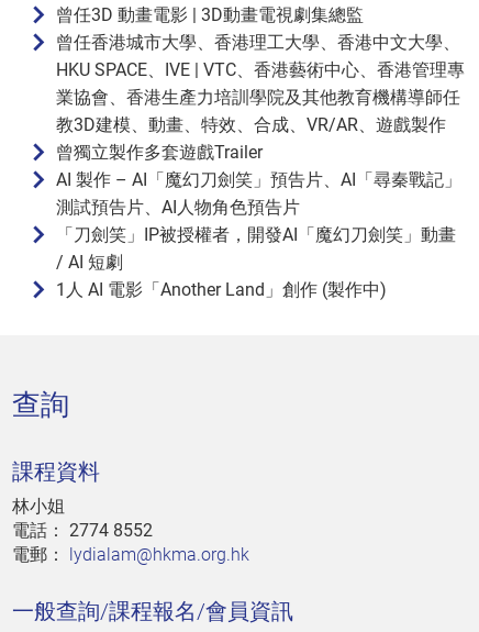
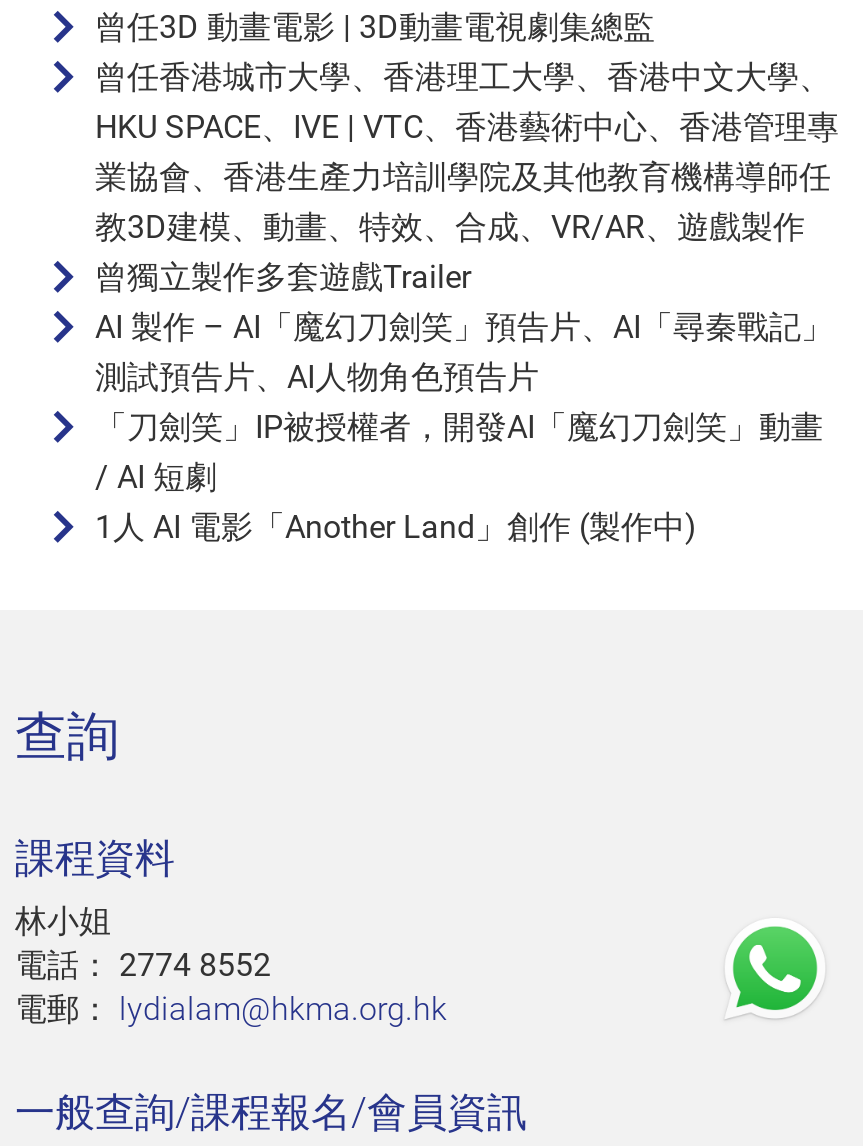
none -> [731,924,819,1012] [image]

